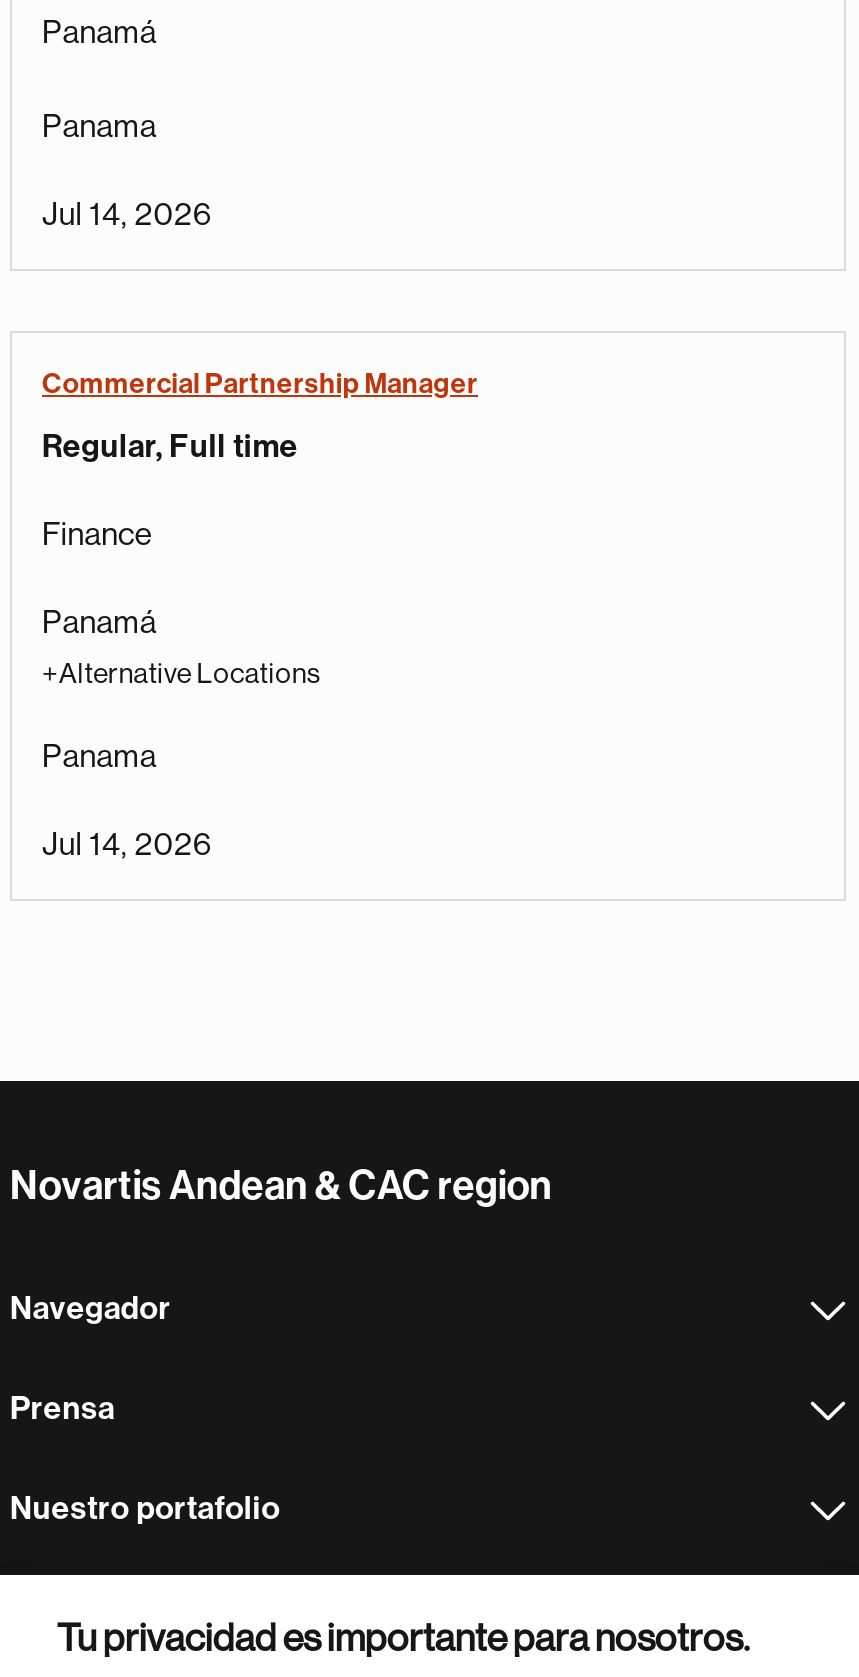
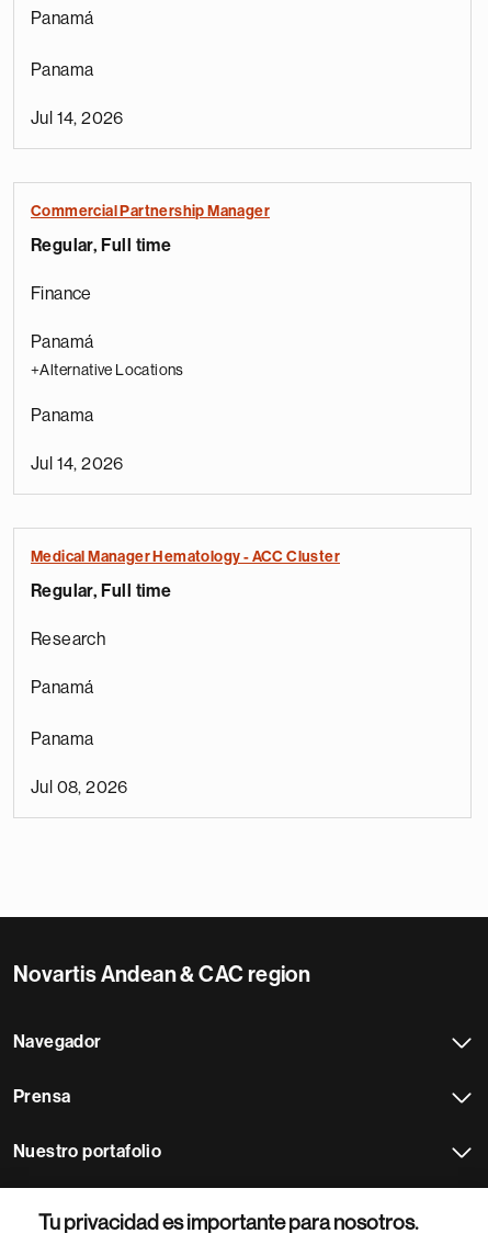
none -> [31,548,340,796] Medical Manager Hematology - ACC Cluster | Regular, Full time | Research | Panamá | Panama | Jul 08, 2026

